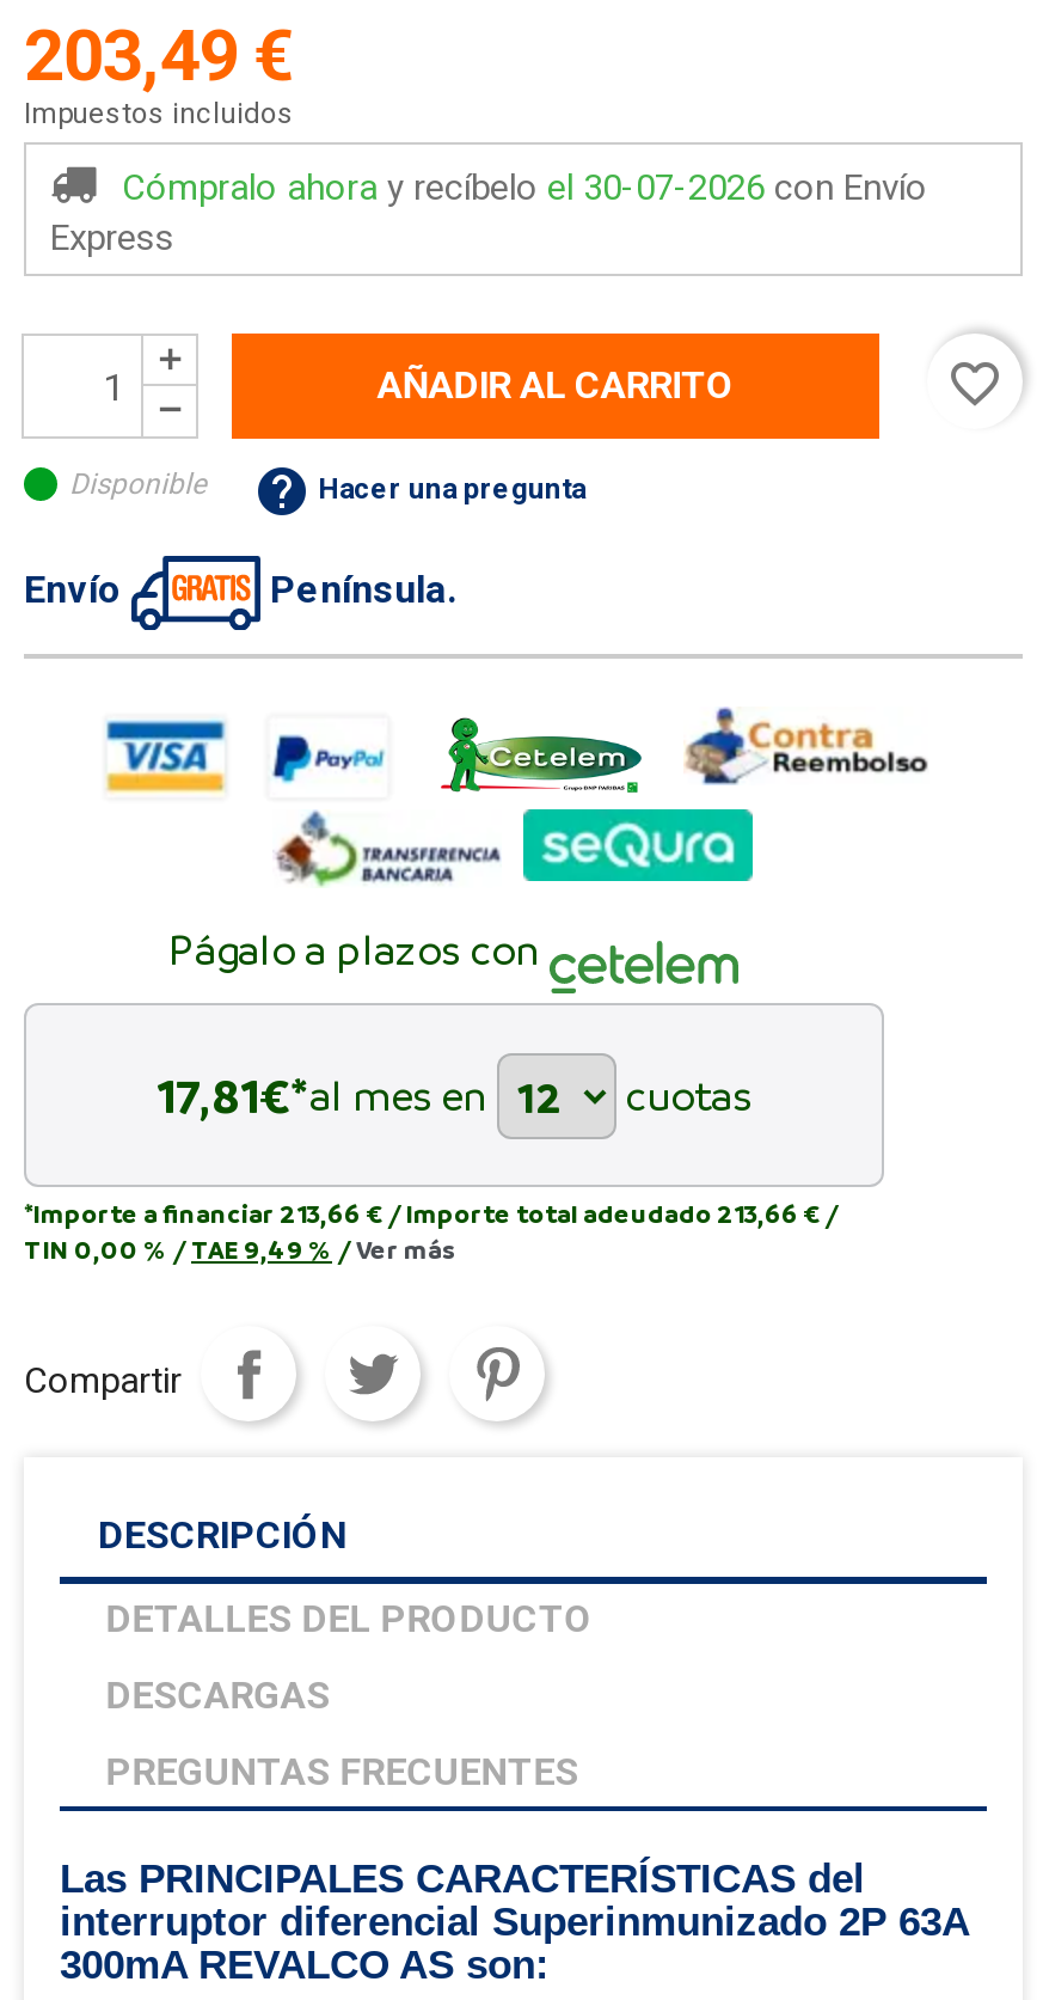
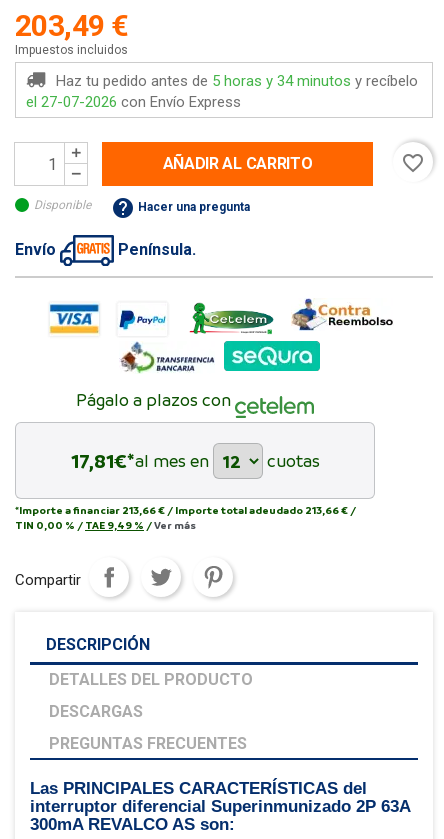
[50,166,927,259] Cómpralo ahora y recíbelo el 30-07-2026 con Envío | Express -> [26,72,418,111] Haz tu pedido antes de 5 horas y 34 minutos y recíbelo | el 27-07-2026 con Envío Express

